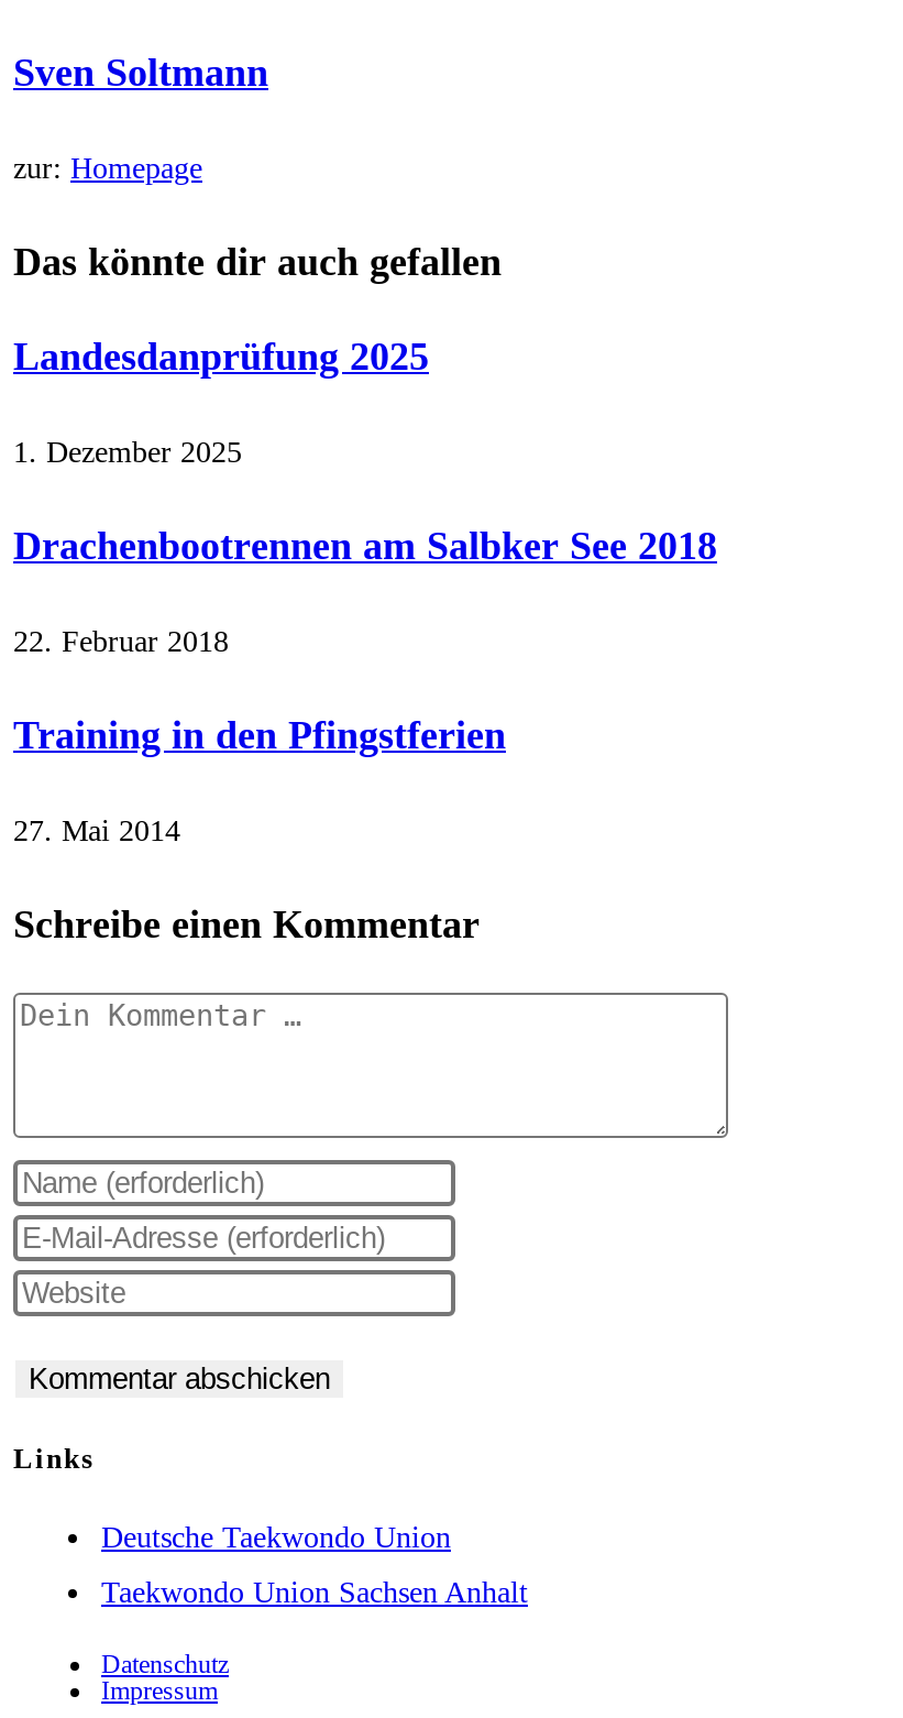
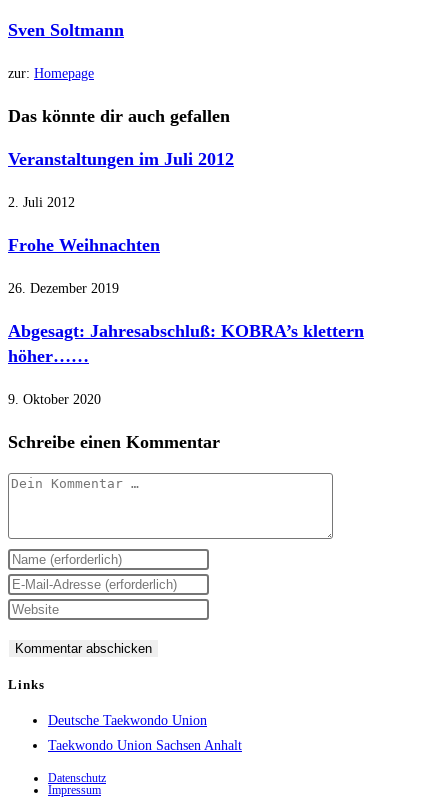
[13,334,429,378] Landesdanprüfung 2025 -> [8,149,234,169] Veranstaltungen im Juli 2012
[13,435,242,468] 1. Dezember 2025 -> [8,195,75,210] 2. Juli 2012
[13,523,717,567] Drachenbootrennen am Salbker See 2018 -> [8,235,160,255] Frohe Weihnachten
[13,624,229,657] 22. Februar 2018 -> [8,281,119,296] 26. Dezember 2019
[13,713,506,757] Training in den Pfingstferien -> [8,321,364,366] Abgesagt: Jahresabschluß: KOBRA’s klettern | höher……
[13,814,180,847] 27. Mai 2014 -> [8,392,101,407] 9. Oktober 2020

